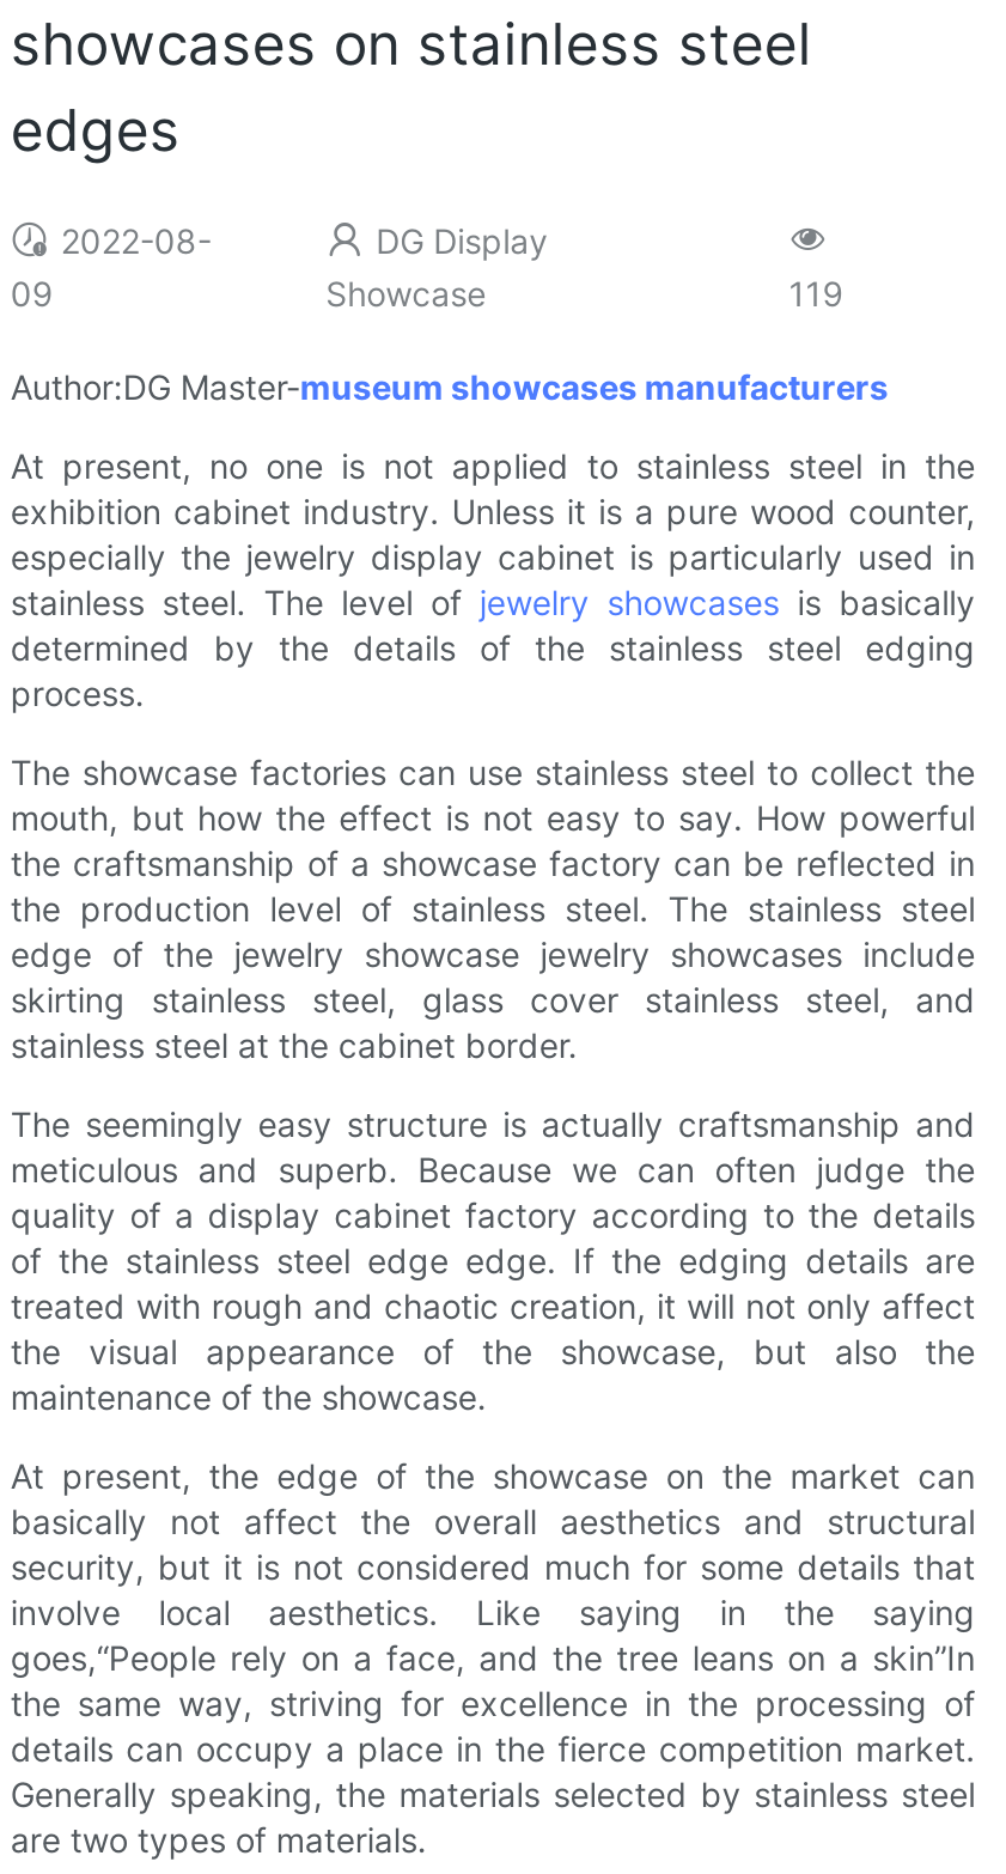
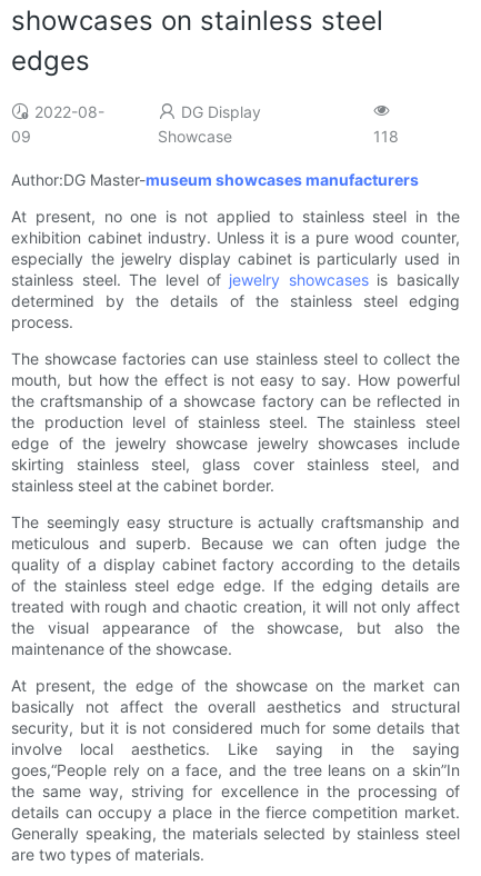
[789,274,844,314] 119 -> [373,127,398,146] 118

